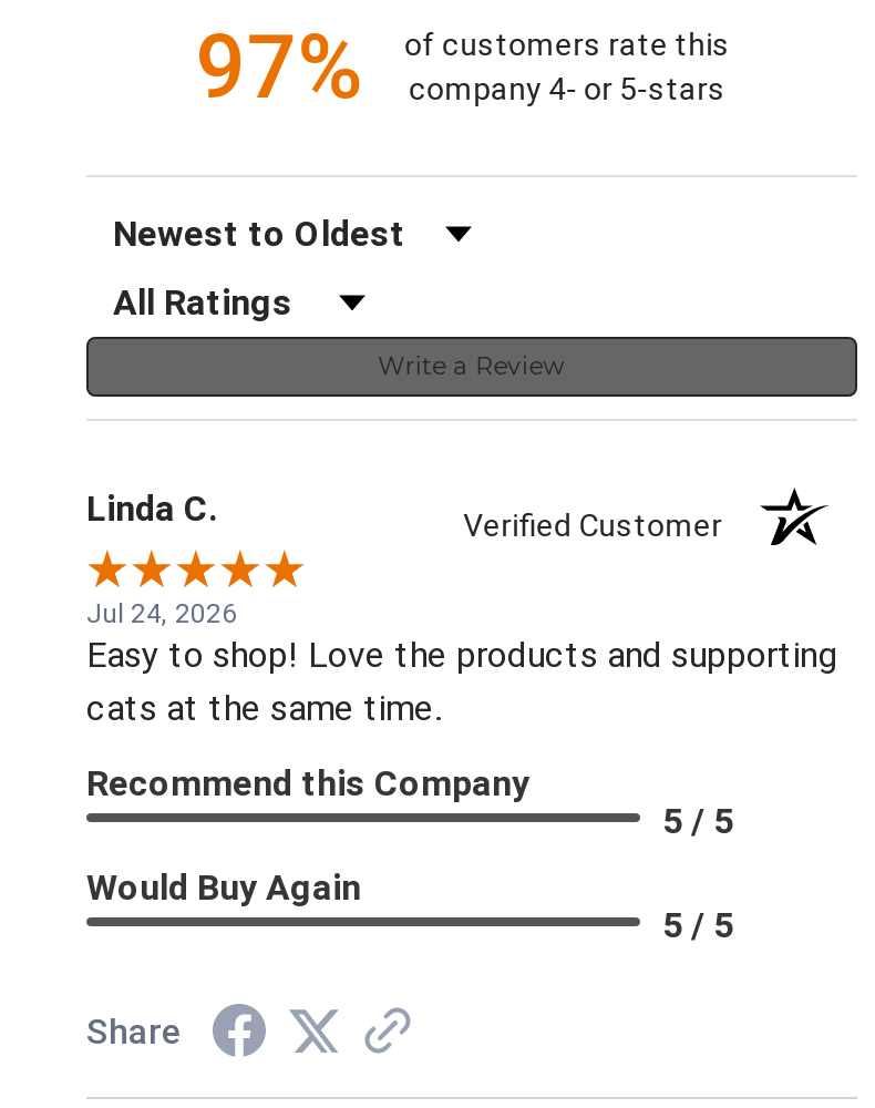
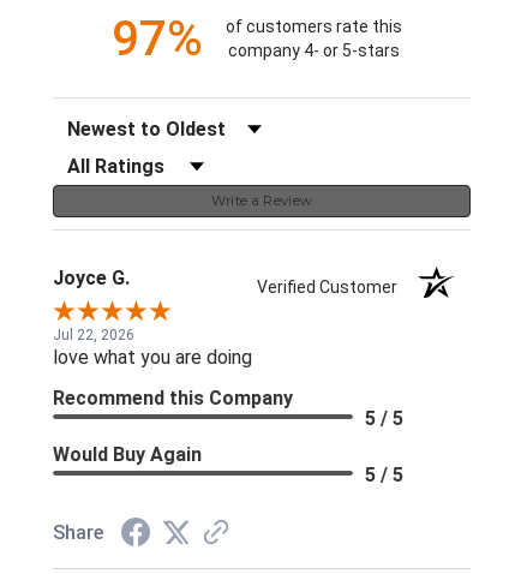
[86,487,217,529] Linda C. -> [53,266,130,289] Joyce G.
[86,598,837,729] Jul 24, 2026 | Easy to shop! Love the products and supporting | cats at the same time. -> [53,326,252,368] Jul 22, 2026 | love what you are doing

